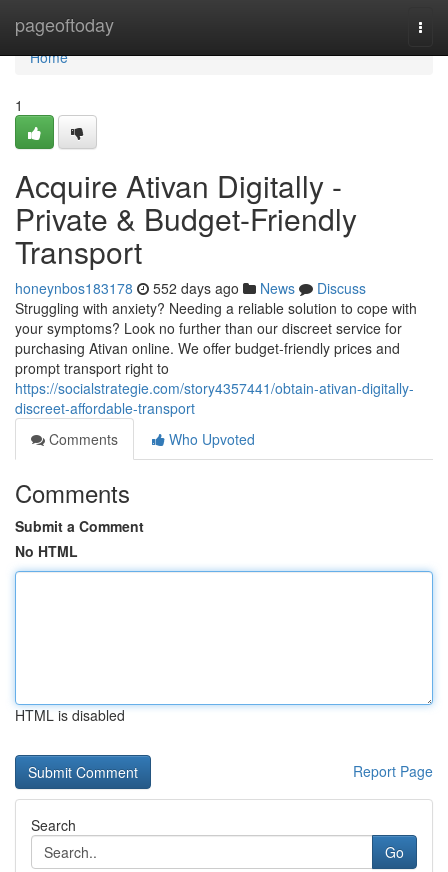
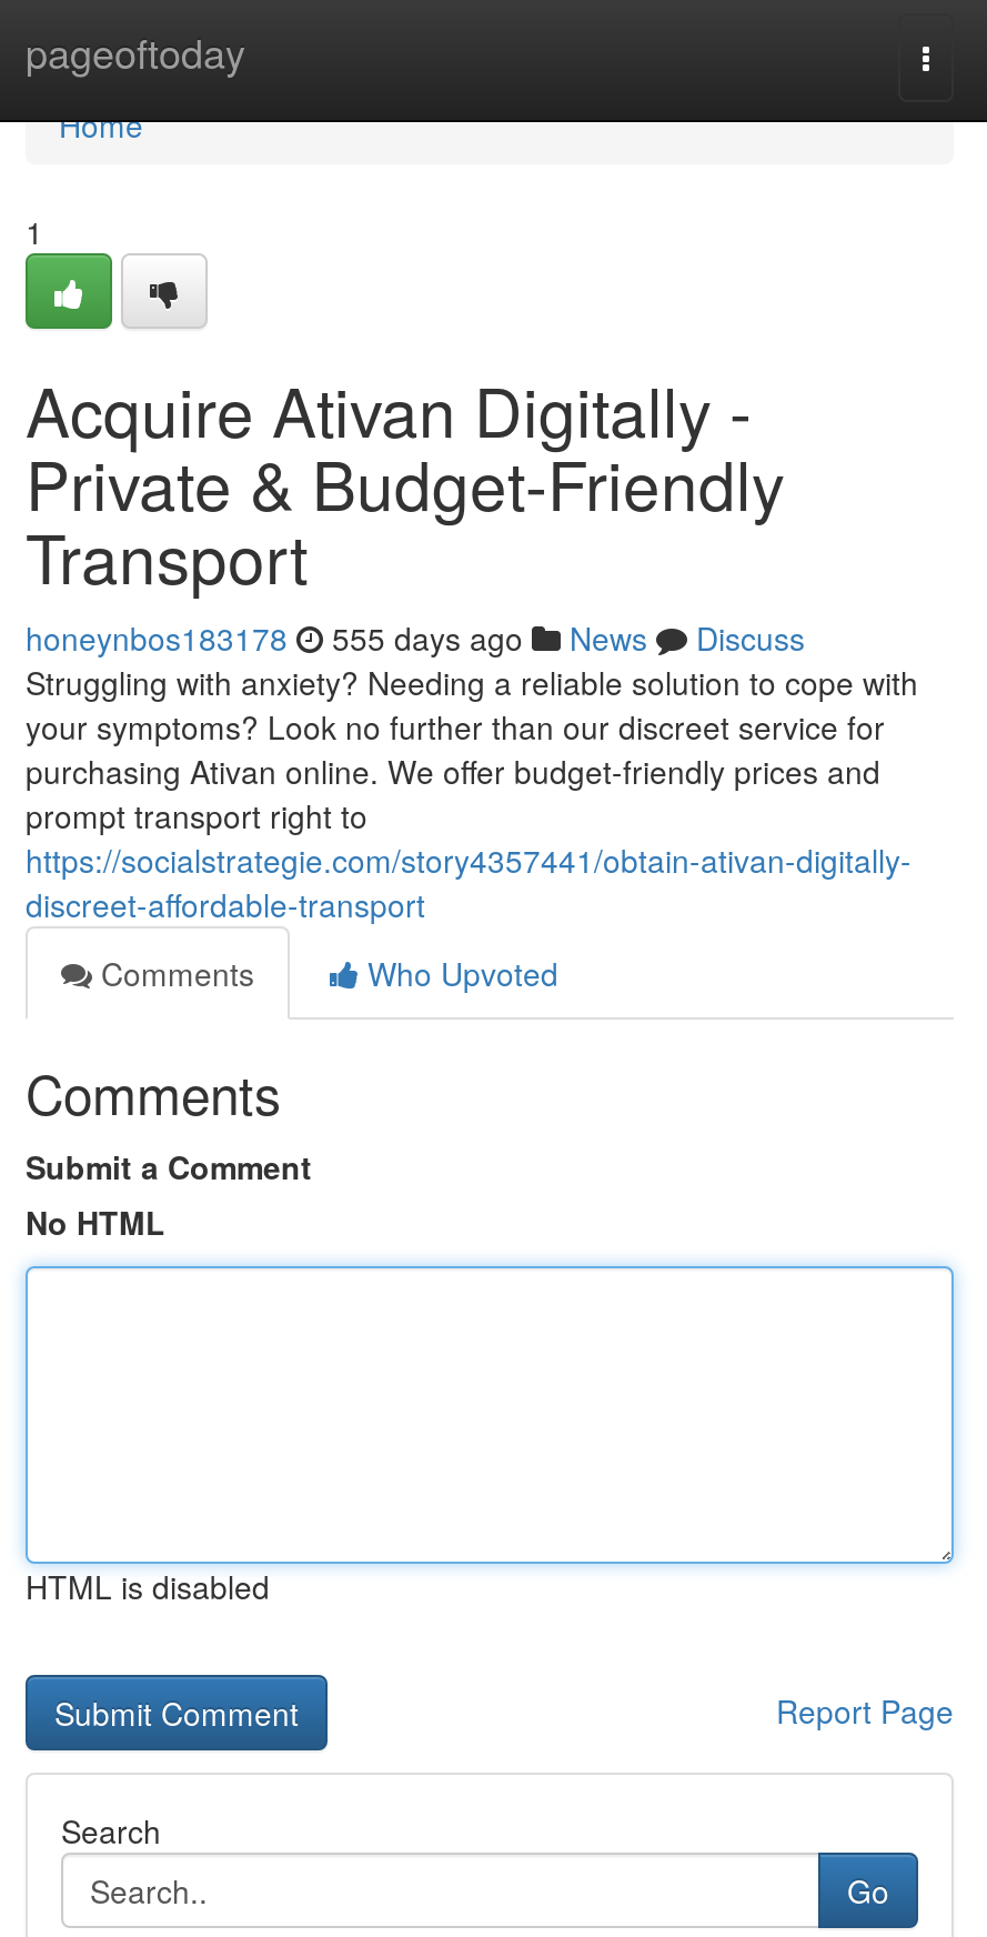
[15,278,366,298] honeynbos183178 552 days ago News Discuss -> [26,615,805,660] honeynbos183178 555 days ago News Discuss

